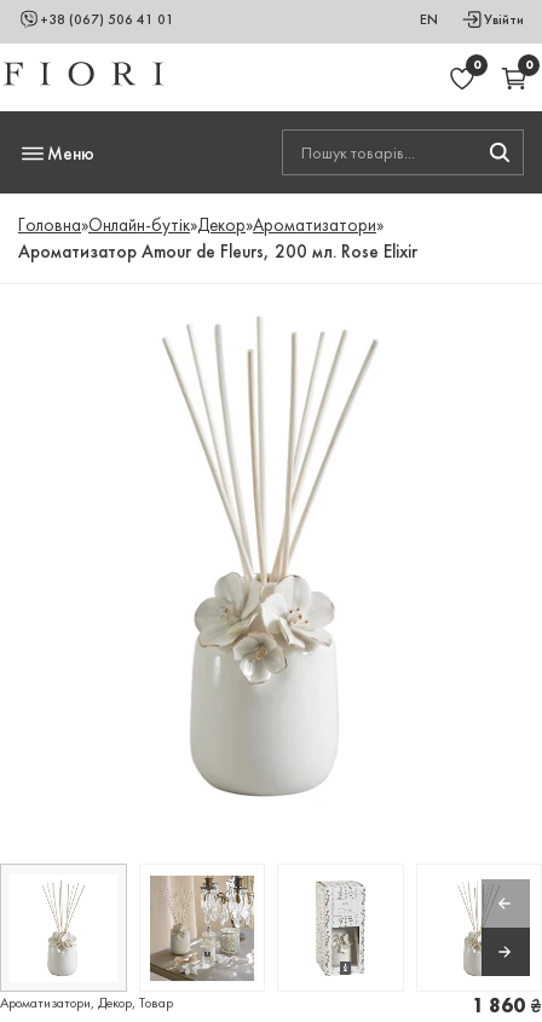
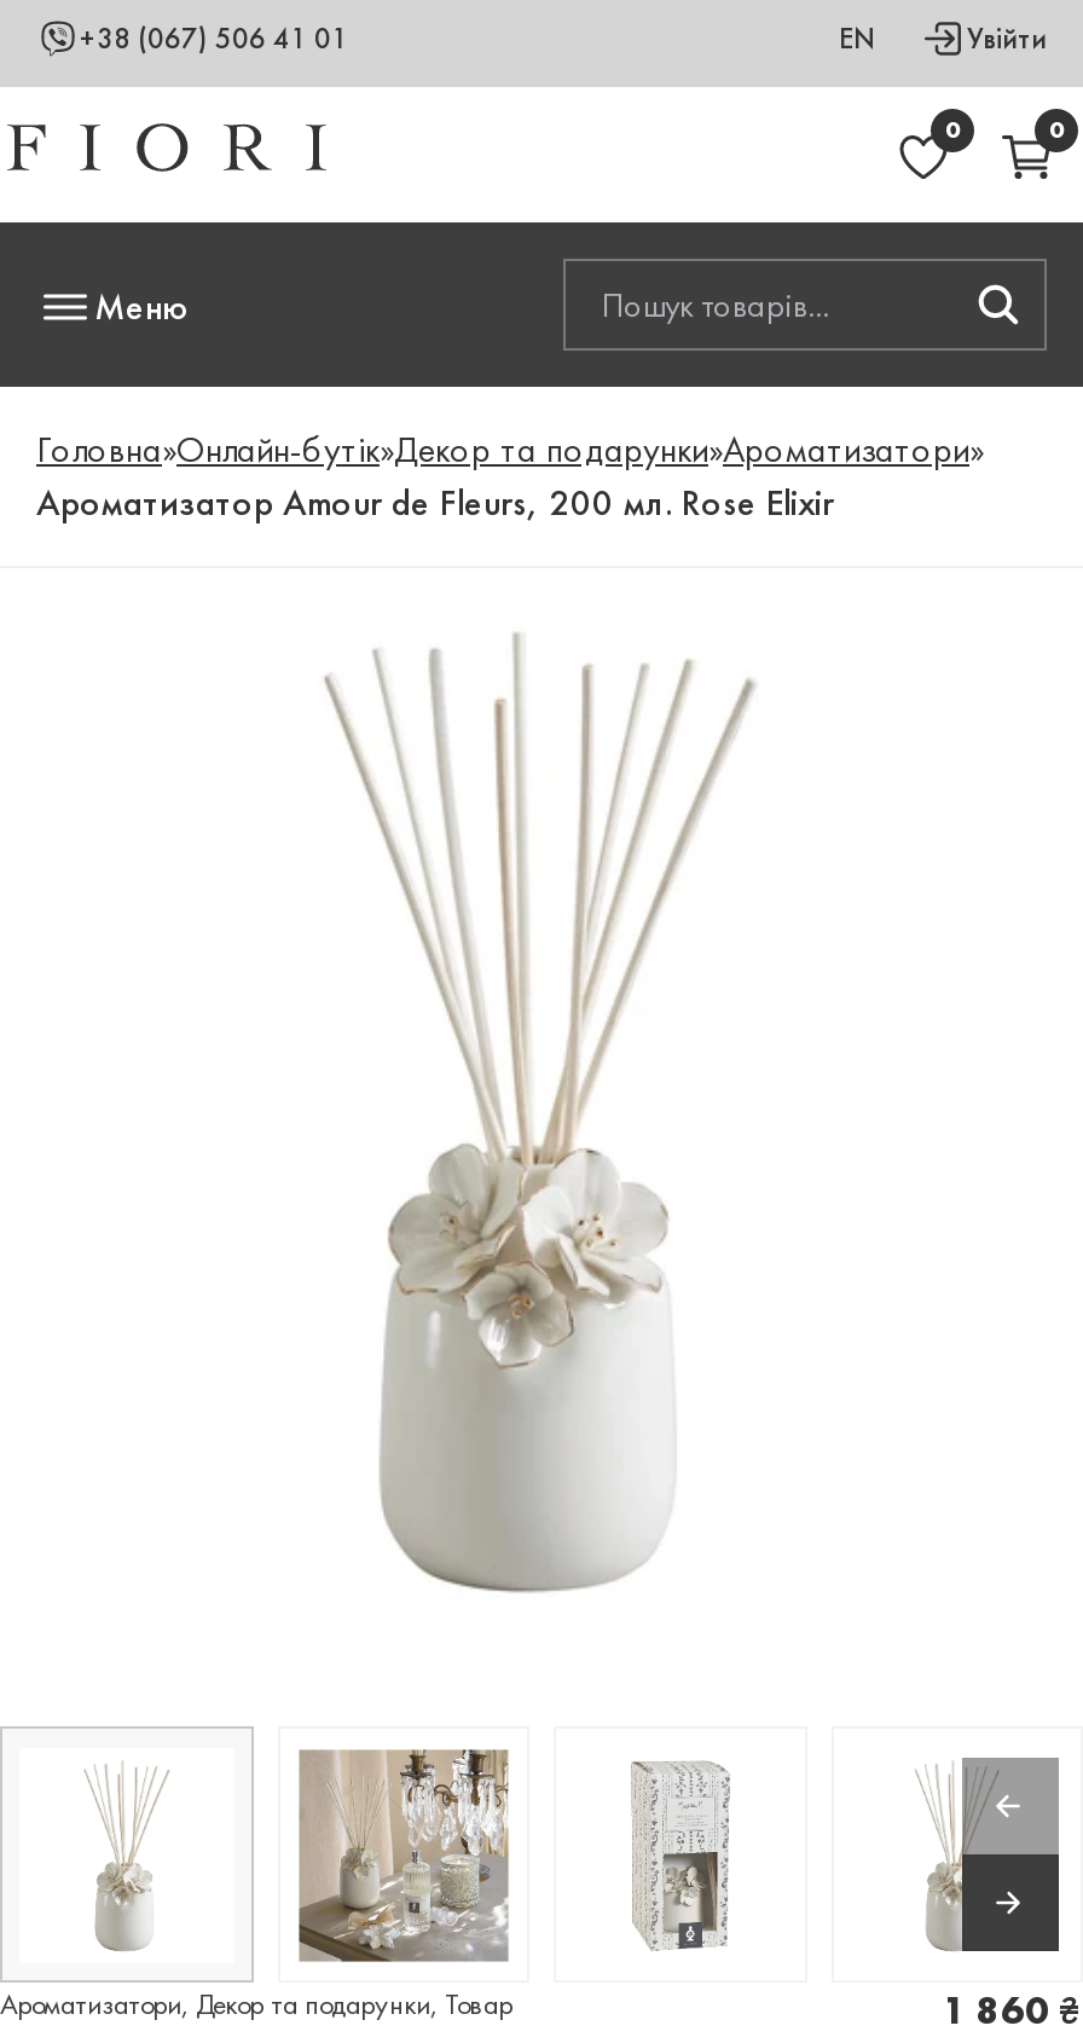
[18,213,384,238] Головна»Онлайн-бутік»Декор»Ароматизатори» -> [36,427,984,475] Головна»Онлайн-бутік»Декор та подарунки»Ароматизатори»
[0,993,173,1012] Ароматизатори, Декор, Товар -> [0,1985,512,2024] Ароматизатори, Декор та подарунки, Товар

